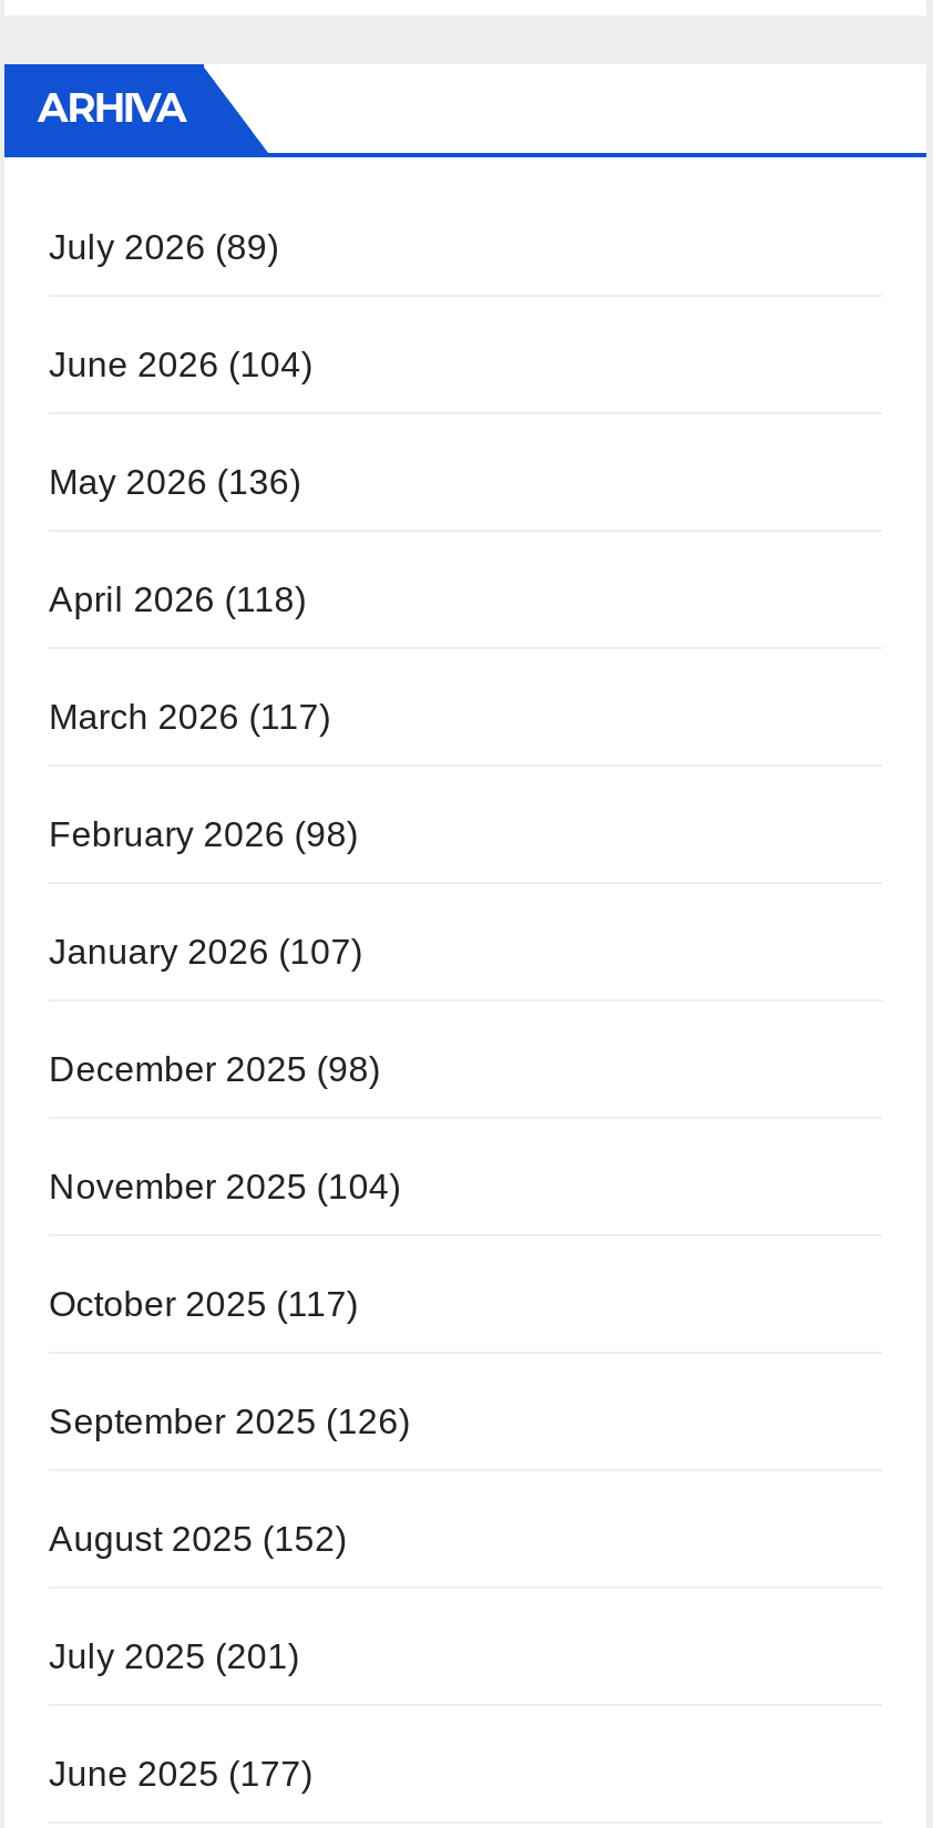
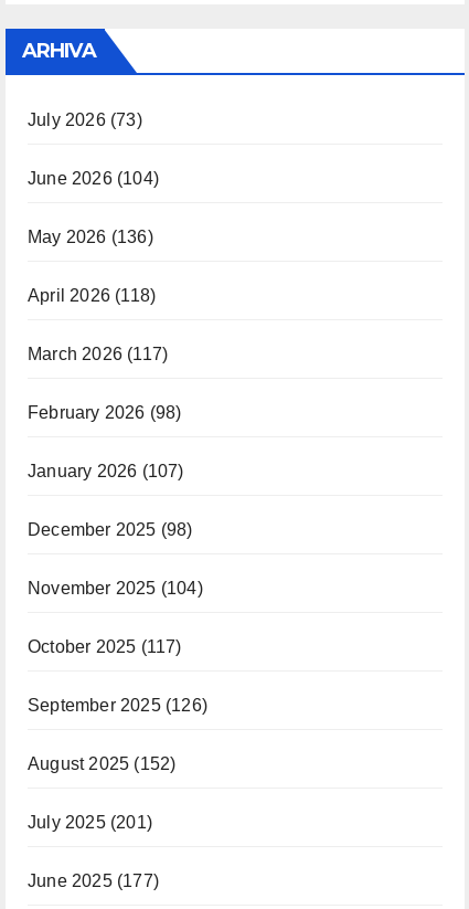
[49,228,279,266] July 2026 (89) -> [28,111,142,129] July 2026 (73)

